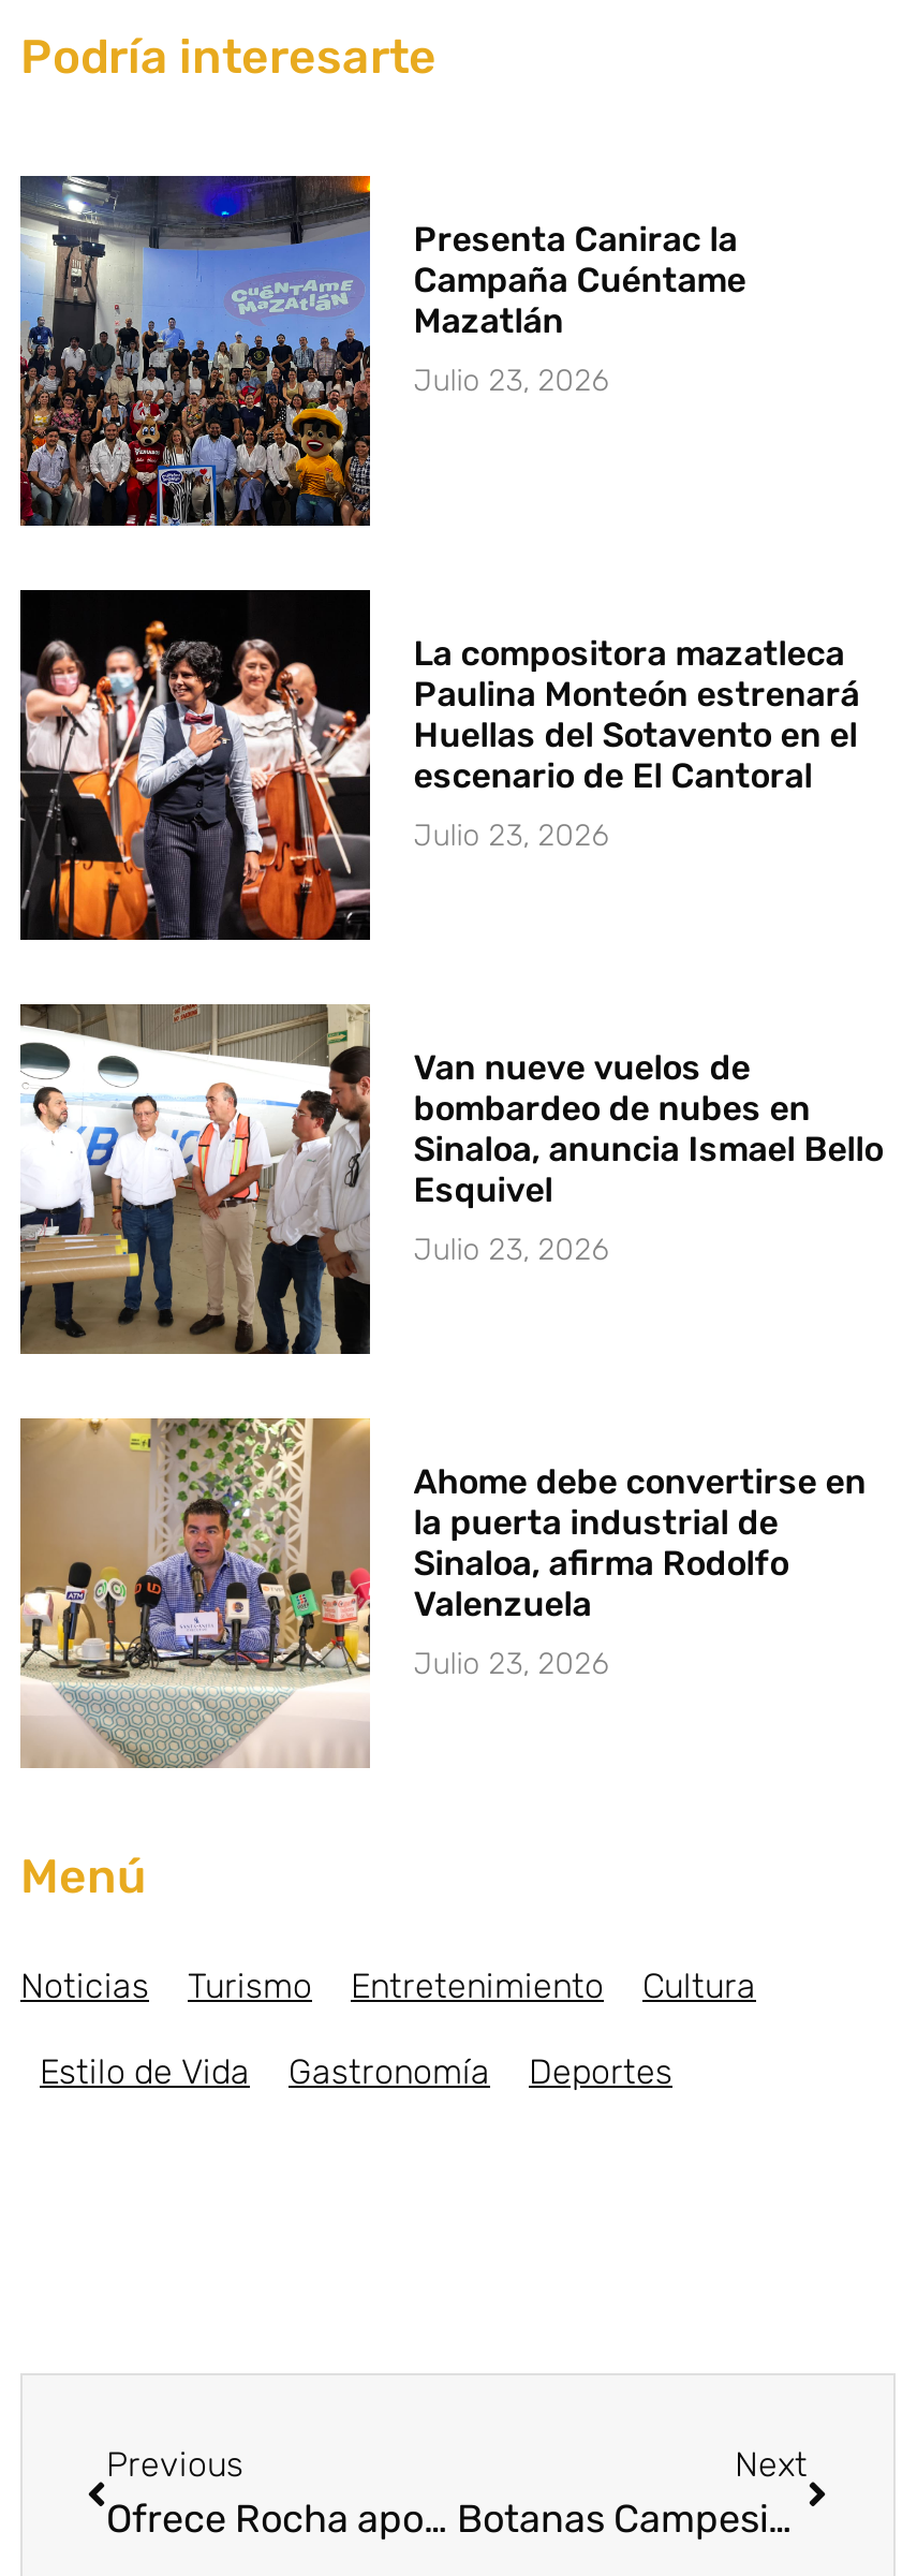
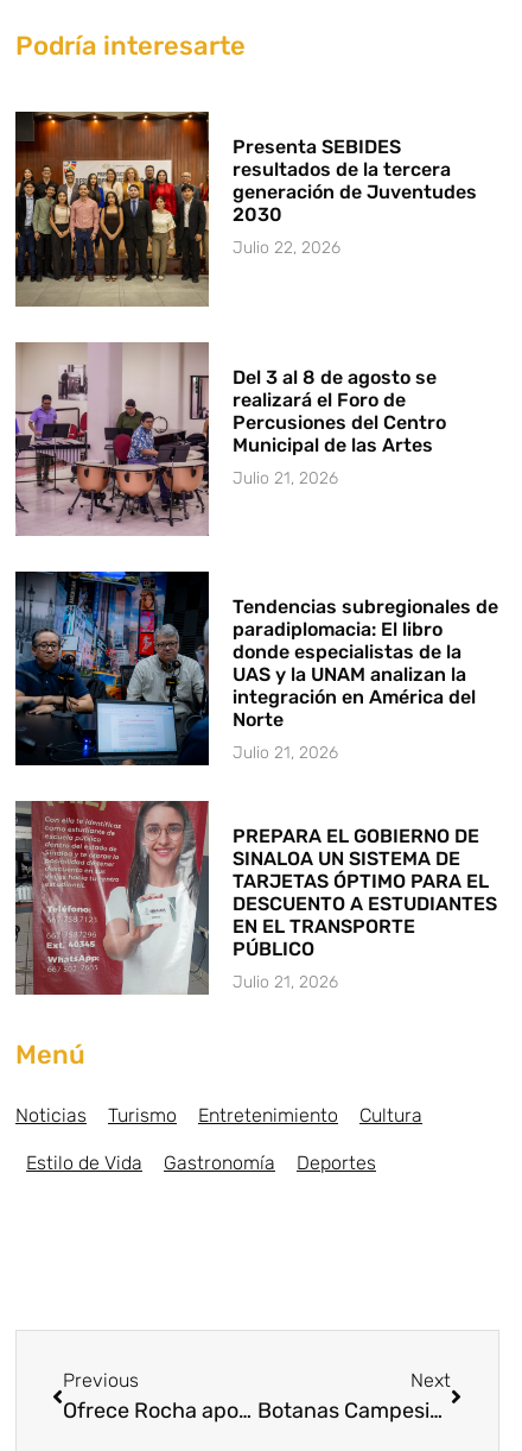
[18,173,746,527] [image] | Presenta Canirac la | Campaña Cuéntame | Mazatlán -> [14,111,477,307] [image] | Presenta SEBIDES | resultados de la tercera | generación de Juventudes | 2030
[413,362,609,399] Julio 23, 2026 -> [233,238,341,258] Julio 22, 2026
[18,589,860,941] [image] | La compositora mazatleca | Paulina Monteón estrenará | Huellas del Sotavento en el | escenario de El Cantoral -> [14,342,446,536] [image] | Del 3 al 8 de agosto se | realizará el Foro de | Percusiones del Centro | Municipal de las Artes
[413,818,609,854] Julio 23, 2026 -> [233,468,338,488] Julio 21, 2026
[18,1001,883,1357] [image] | Van nueve vuelos de | bombardeo de nubes en | Sinaloa, anuncia Ismael Bello | Esquivel -> [14,570,499,766] [image] | Tendencias subregionales de | paradiplomacia: El libro | donde especialistas de la | UAS y la UNAM analizan la | integración en América del | Norte
[413,1232,609,1269] Julio 23, 2026 -> [233,742,338,763] Julio 21, 2026
[18,1417,866,1769] [image] | Ahome debe convertirse en | la puerta industrial de | Sinaloa, afirma Rodolfo | Valenzuela -> [14,800,497,996] [image] | PREPARA EL GOBIERNO DE | SINALOA UN SISTEMA DE | TARJETAS ÓPTIMO PARA EL | DESCUENTO A ESTUDIANTES | EN EL TRANSPORTE | PÚBLICO
[413,1647,609,1683] Julio 23, 2026 -> [233,972,338,992] Julio 21, 2026

